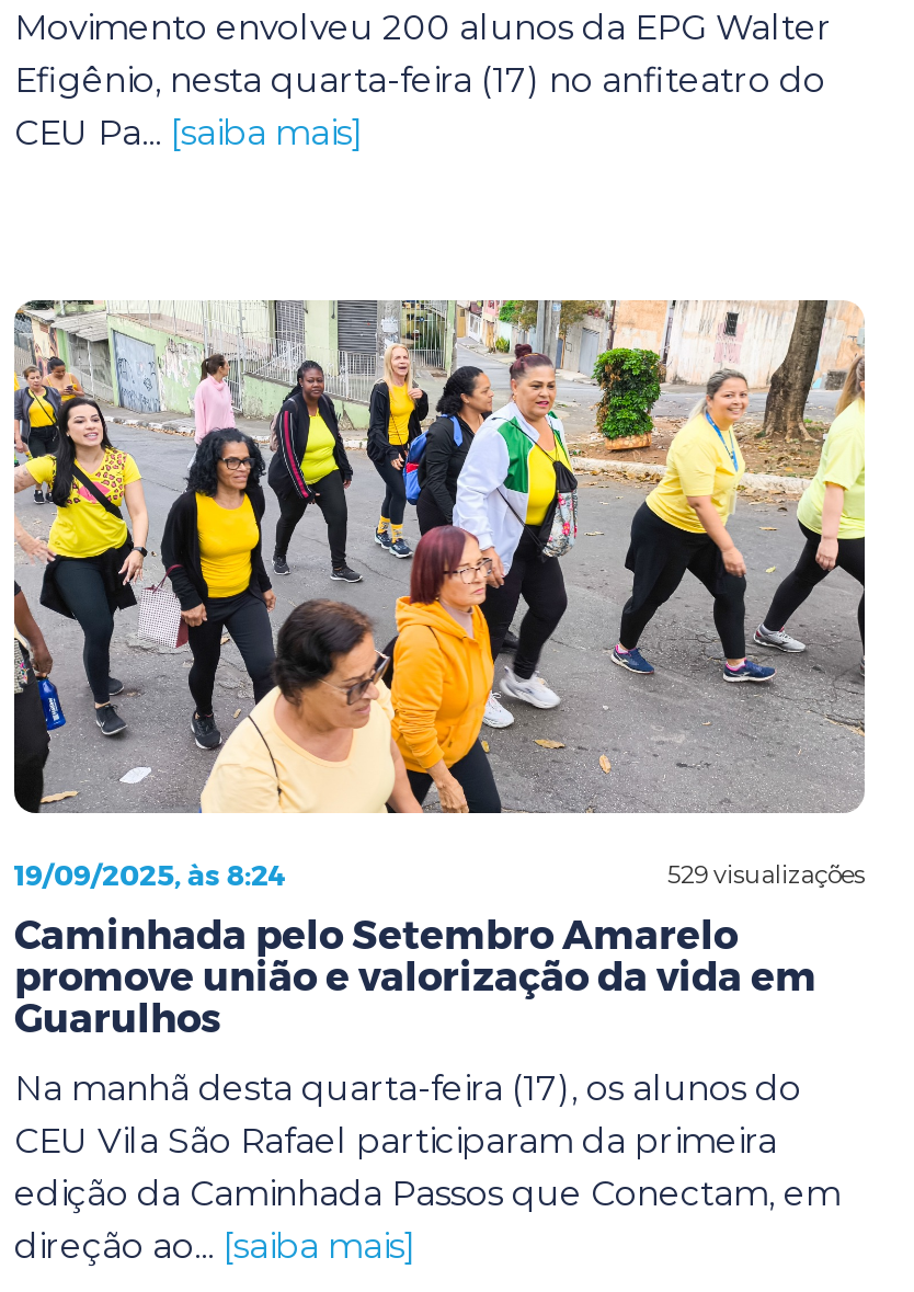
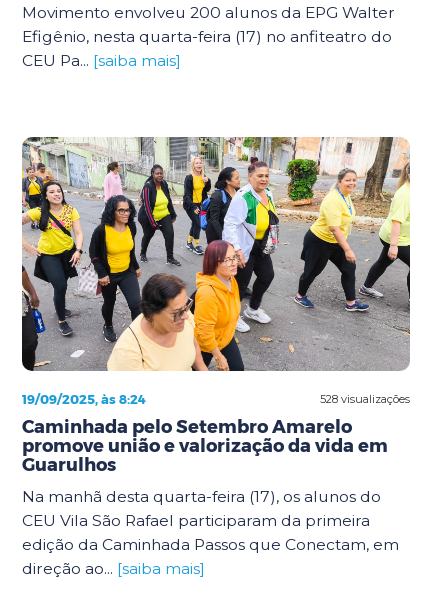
[667,858,865,889] 529 visualizações -> [320,391,410,405] 528 visualizações

